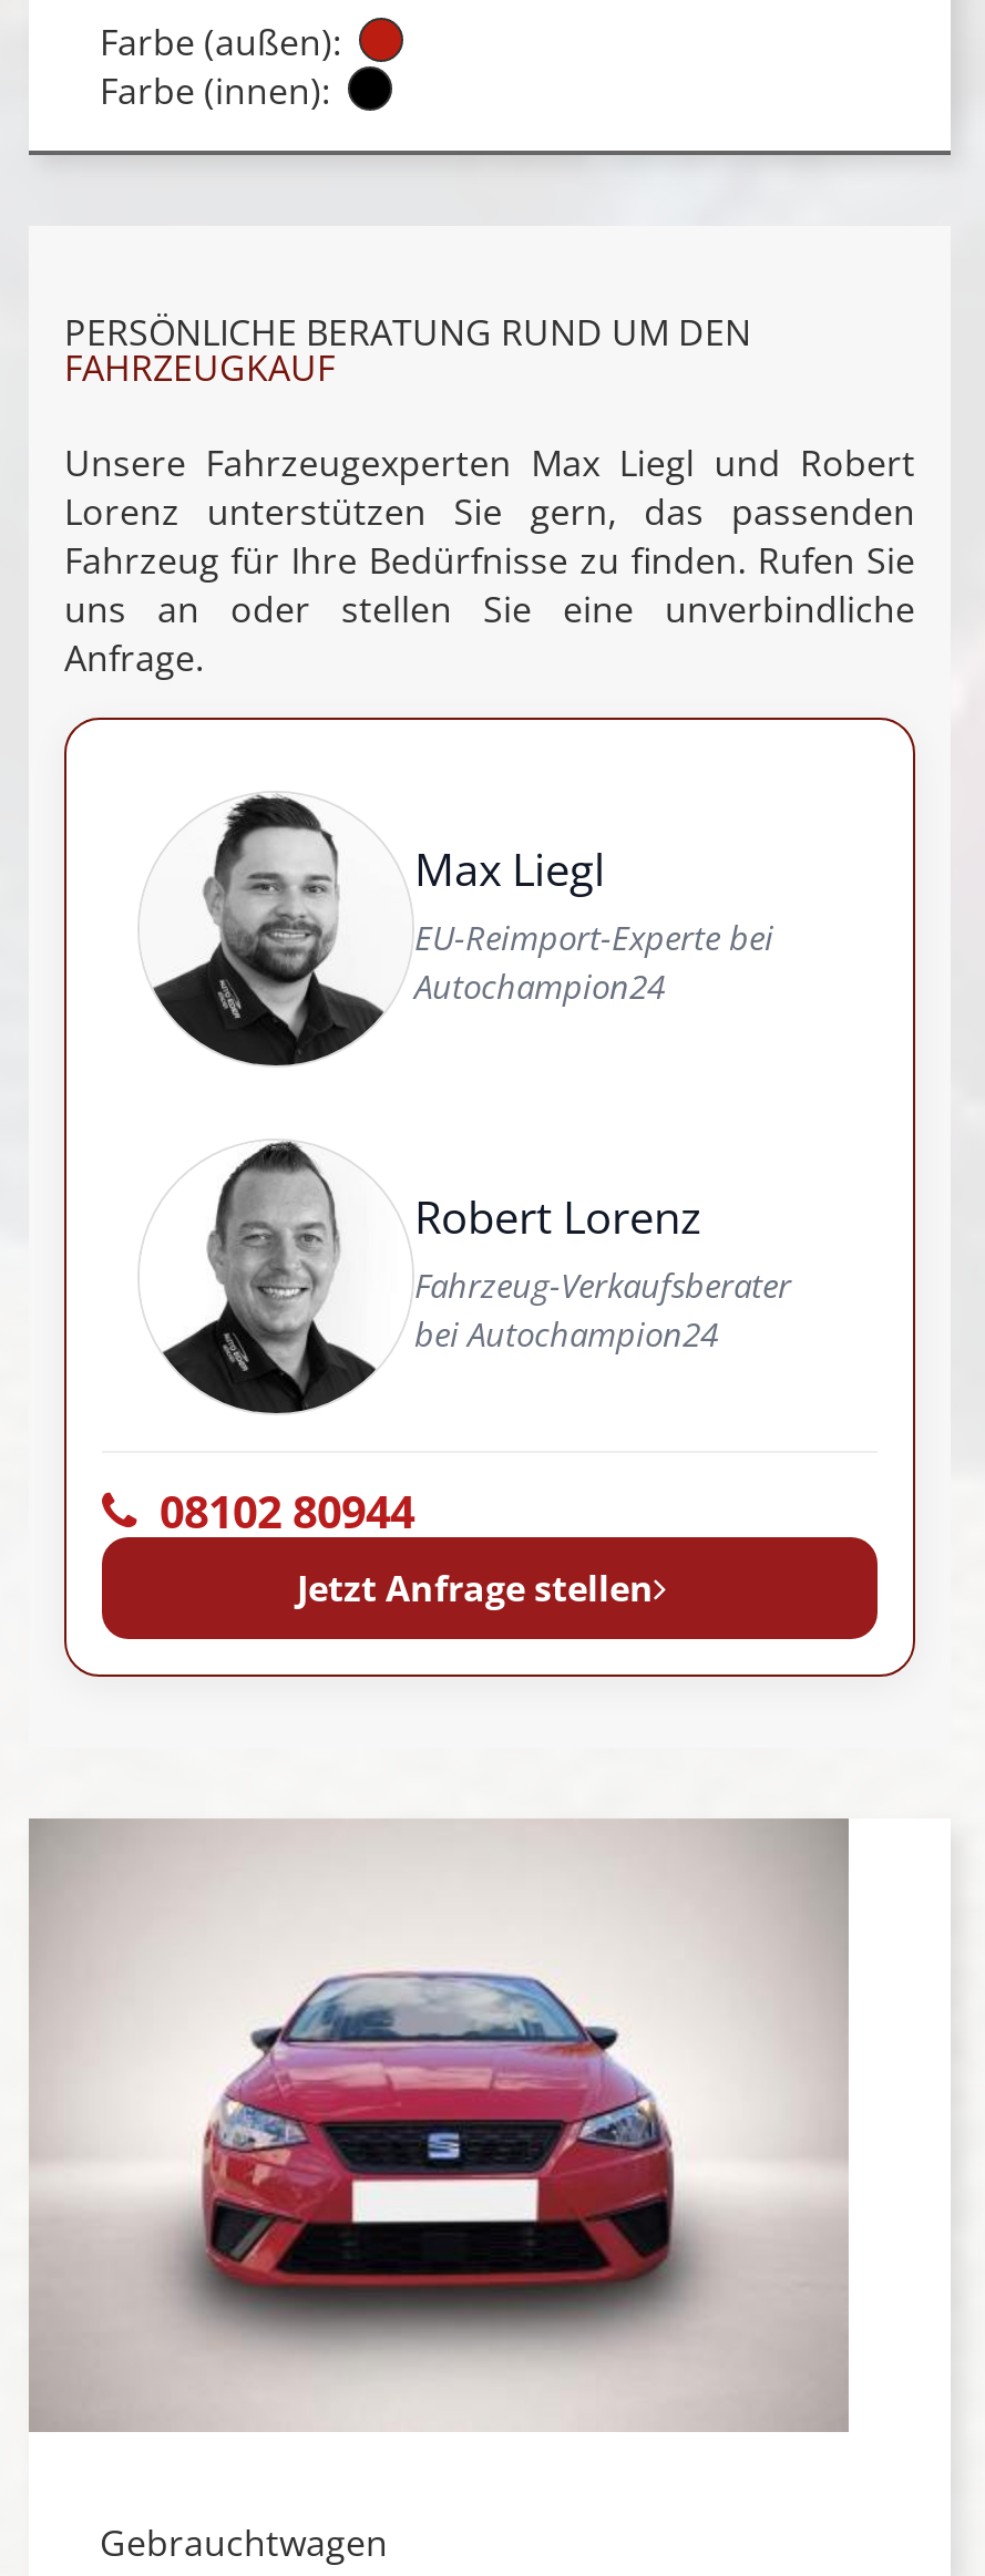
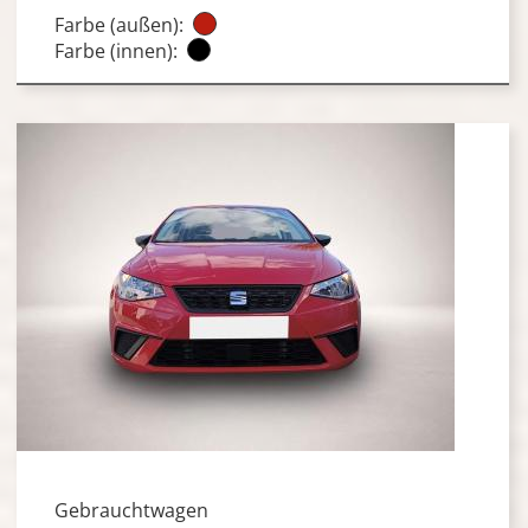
[64,308,915,682] PERSÖNLICHE BERATUNG RUND UM DEN | FAHRZEUGKAUF | Unsere Fahrzeugexperten Max Liegl und Robert | Lorenz unterstützen Sie gern, das passenden | Fahrzeug für Ihre Bedürfnisse zu finden. Rufen Sie | uns an oder stellen Sie eine unverbindliche | Anfrage. -> none
[62,715,917,1681] [image] | Max Liegl | EU-Reimport-Experte bei | Autochampion24 -> none
[160,1188,791,1612] Robert Lorenz | Fahrzeug-Verkaufsberater | bei Autochampion24 | 08102 80944 | Jetzt Anfrage stellen -> none

